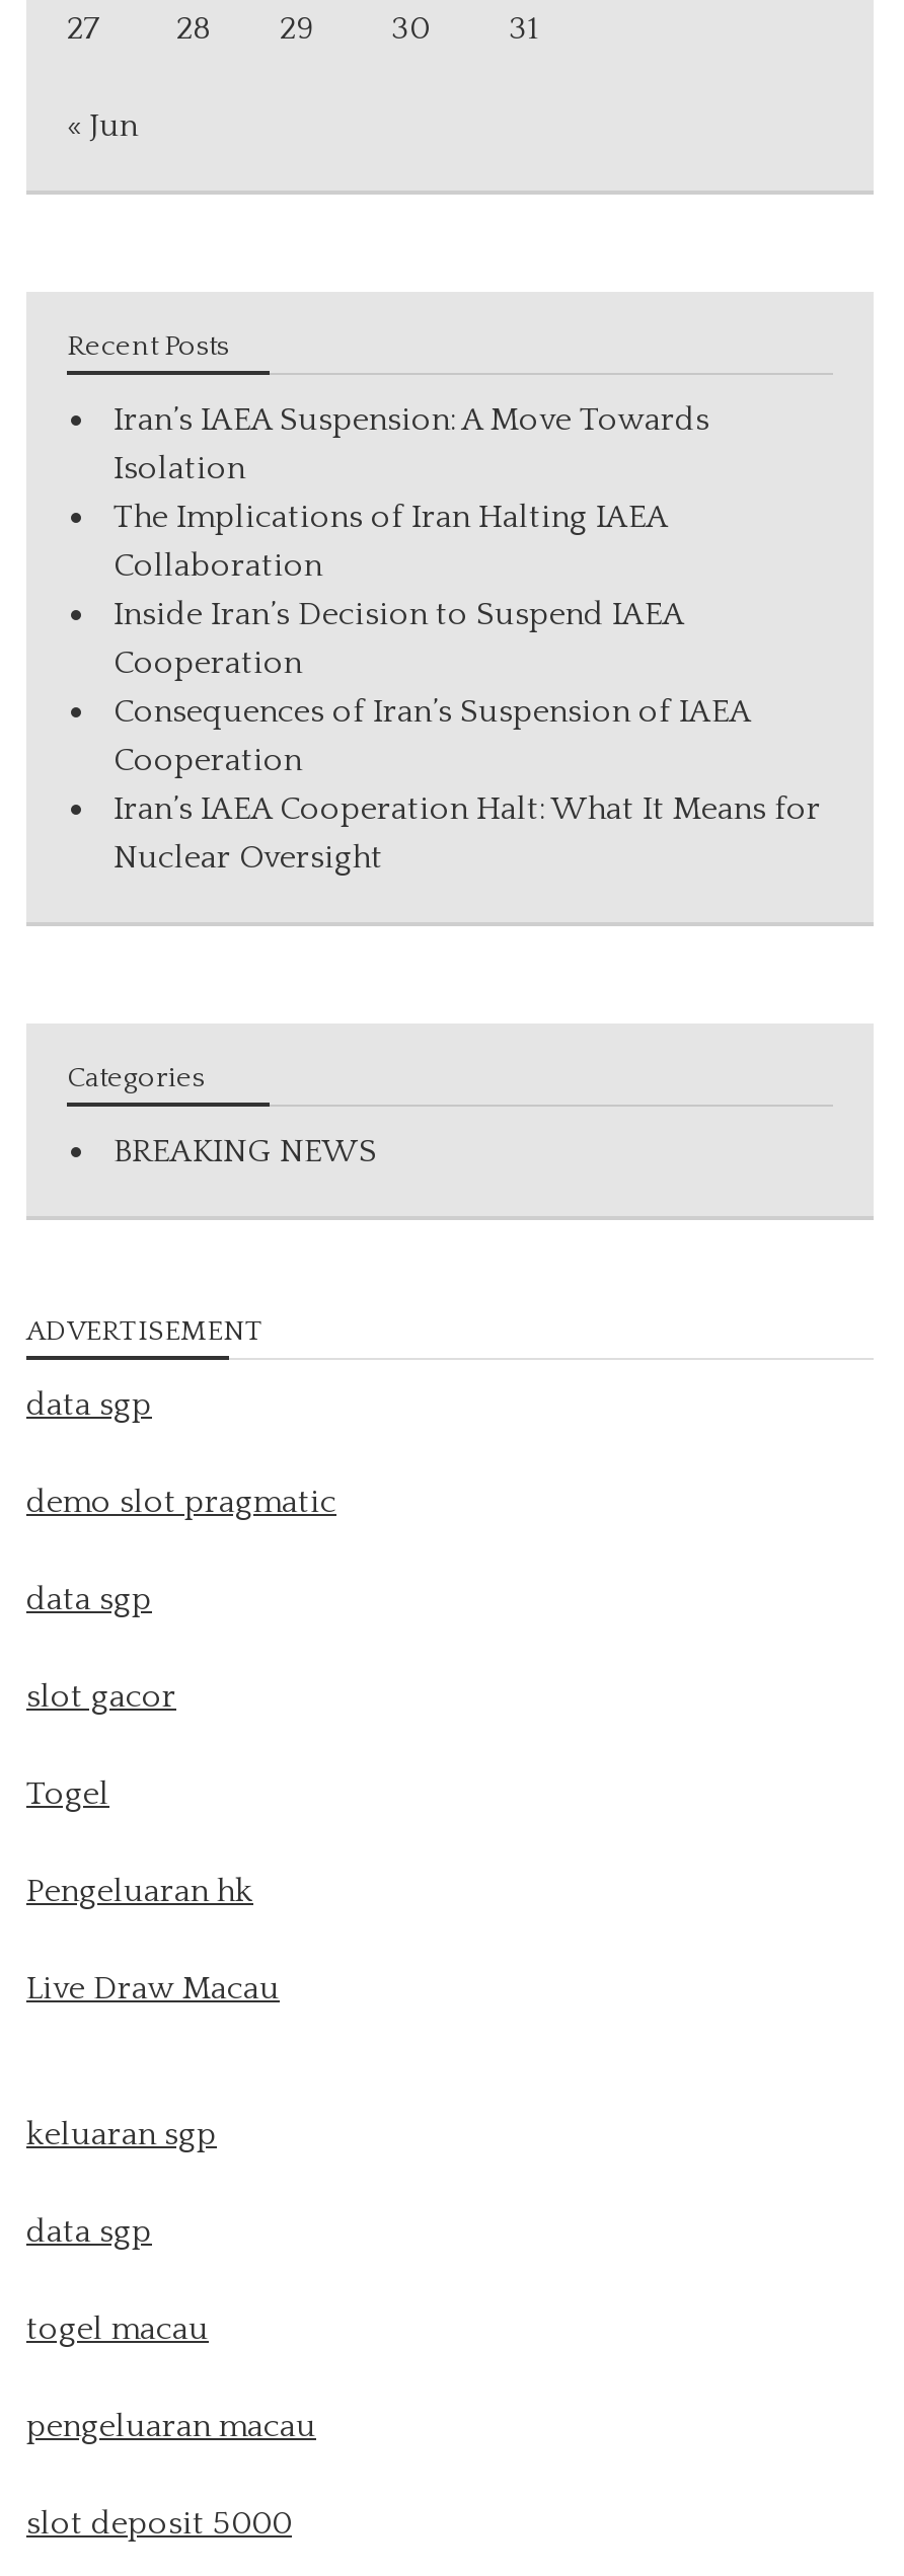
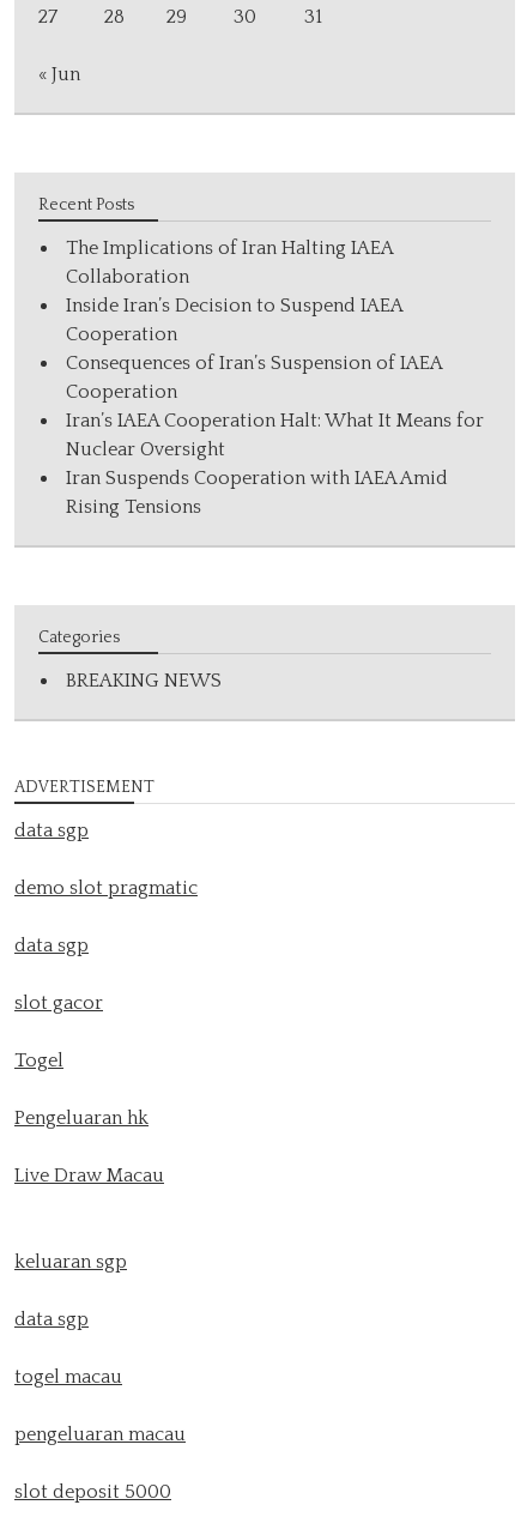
[114,401,709,486] Iran’s IAEA Suspension: A Move Towards | Isolation -> none
moved [114,499,821,876] -> [66,237,484,460]: The Implications of Iran Halting IAEA | Collaboration | Inside Iran’s Decision to Suspend IAEA | Cooperation | Consequences of Iran’s Suspension of IAEA | Cooperation | Iran’s IAEA Cooperation Halt: What It Means for | Nuclear Oversight
none -> [66,467,448,518] Iran Suspends Cooperation with IAEA Amid | Rising Tensions

